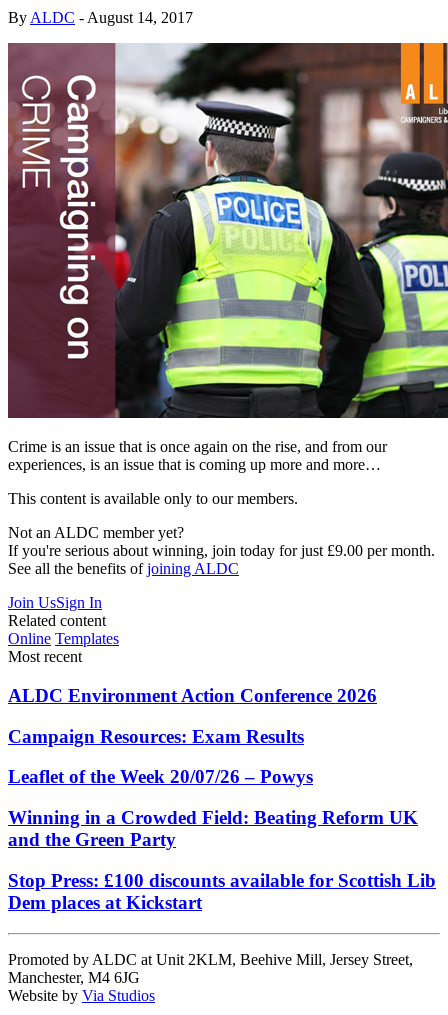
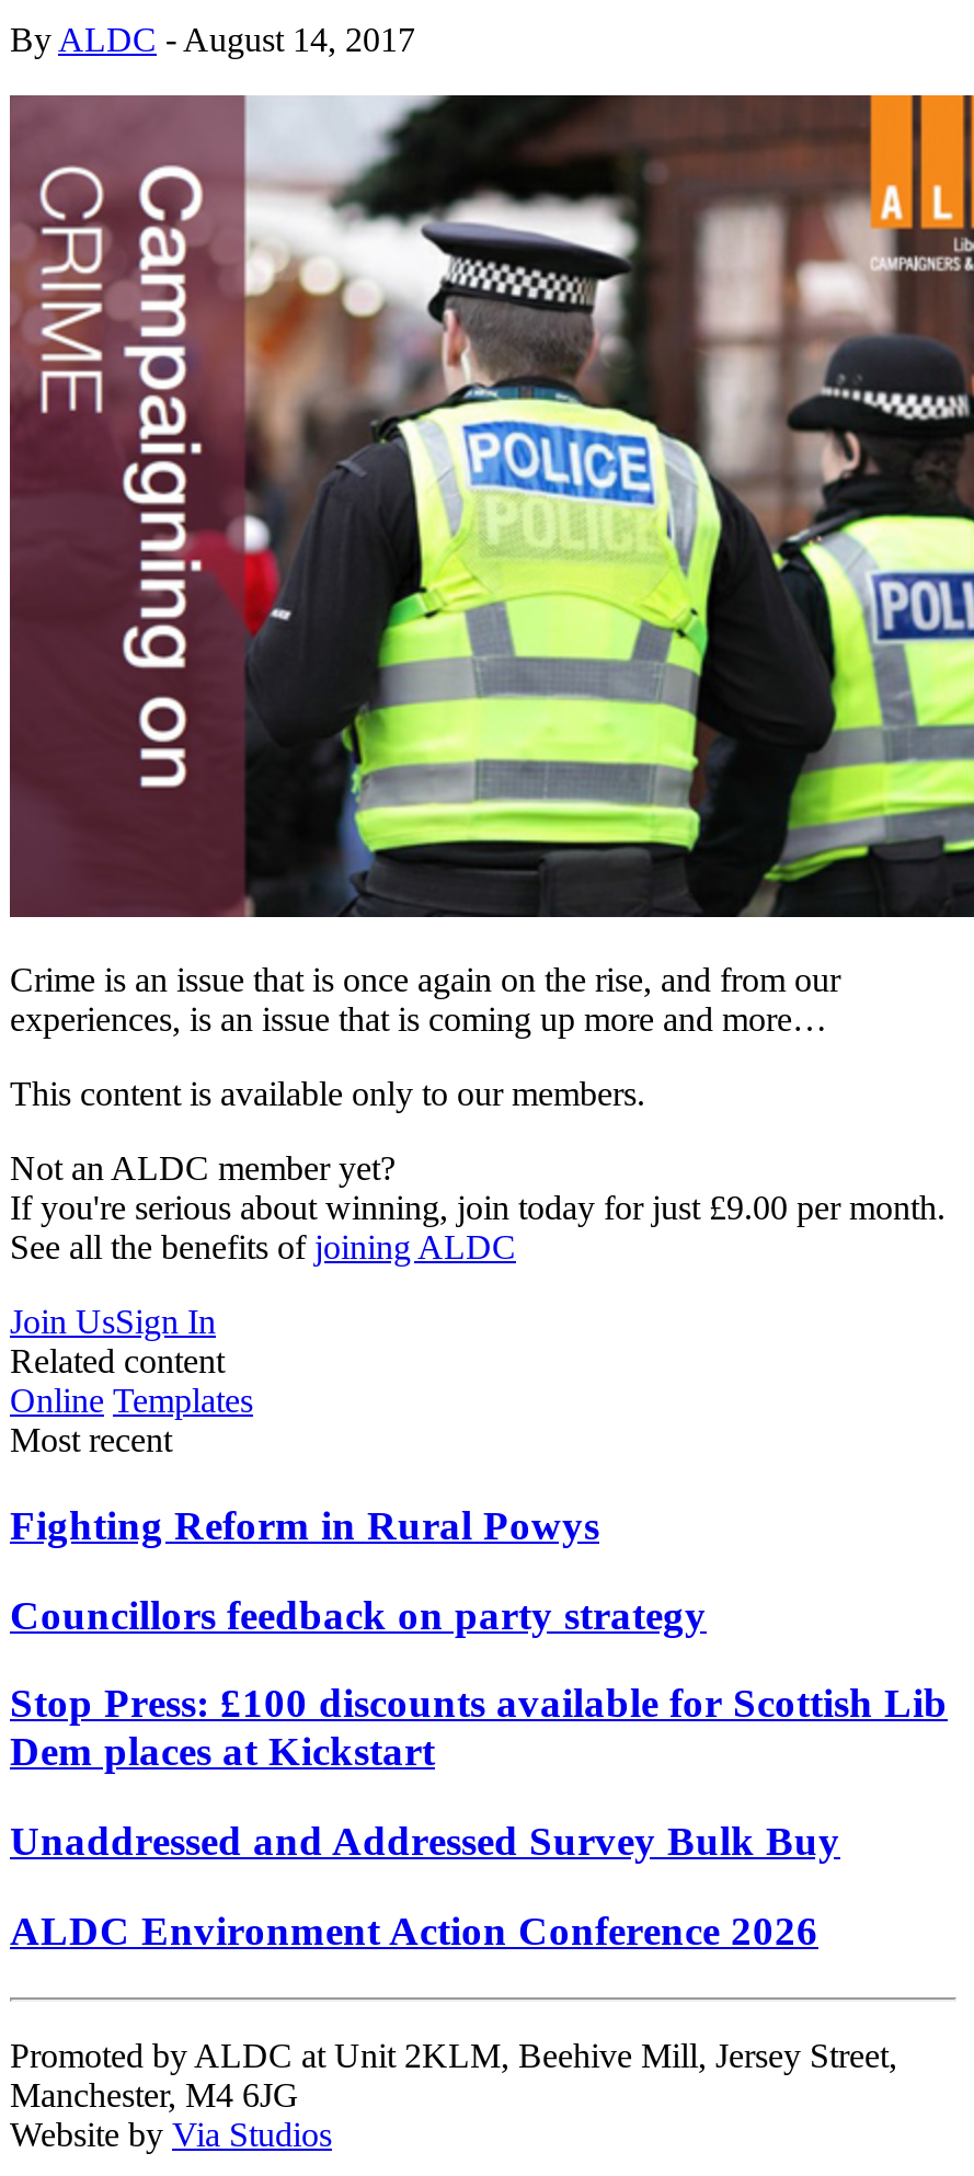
moved [8,685,377,706] -> [10,1907,818,1953]: ALDC Environment Action Conference 2026
[8,726,418,850] Campaign Resources: Exam Results | Leaflet of the Week 20/07/26 – Powys | Winning in a Crowded Field: Beating Reform UK | and the Green Party -> [10,1502,707,1637] Fighting Reform in Rural Powys | Councillors feedback on party strategy
moved [8,870,436,913] -> [10,1681,948,1775]: Stop Press: £100 discounts available for Scottish Lib | Dem places at Kickstart
none -> [10,1818,840,1864] Unaddressed and Addressed Survey Bulk Buy

